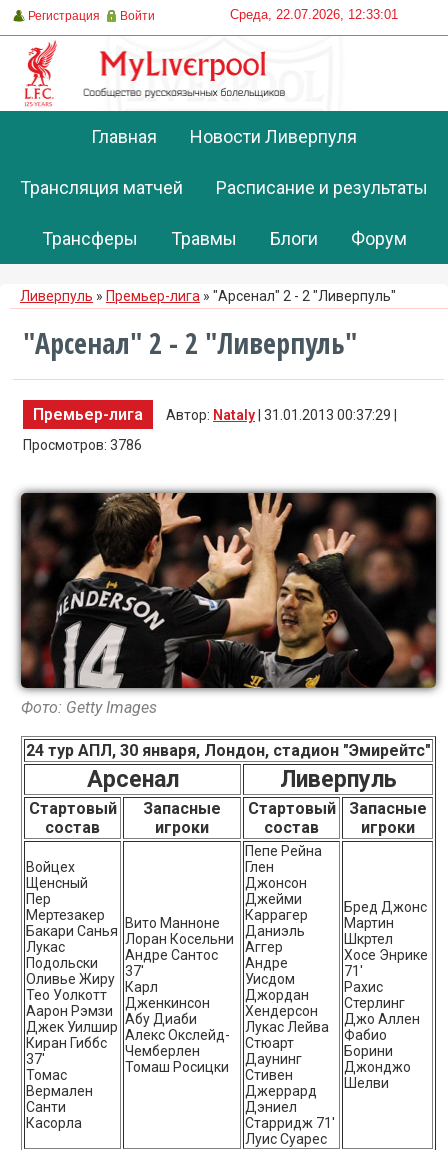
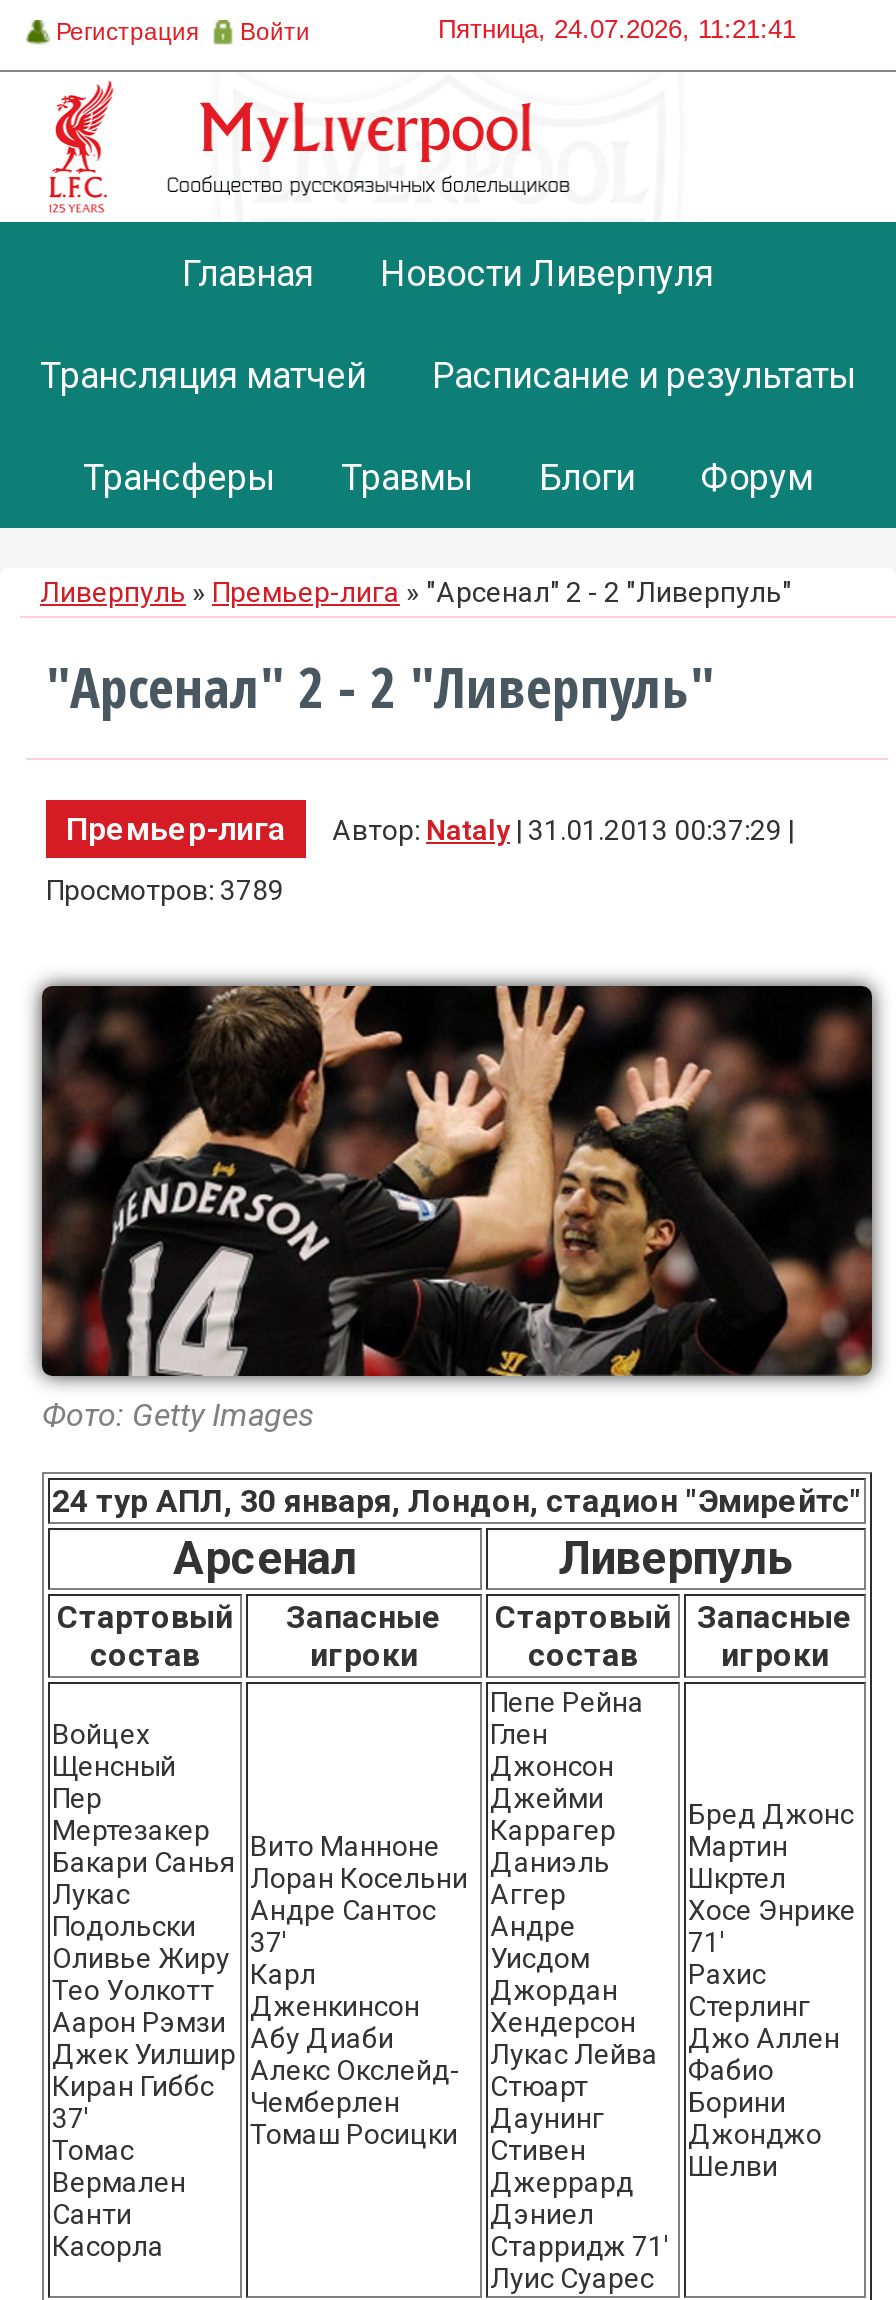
[230,7,398,22] Среда, 22.07.2026, 12:33:01 -> [438,14,796,44] Пятница, 24.07.2026, 11:21:41
[23,437,142,453] Просмотров: 3786 -> [46,874,284,906] Просмотров: 3789

